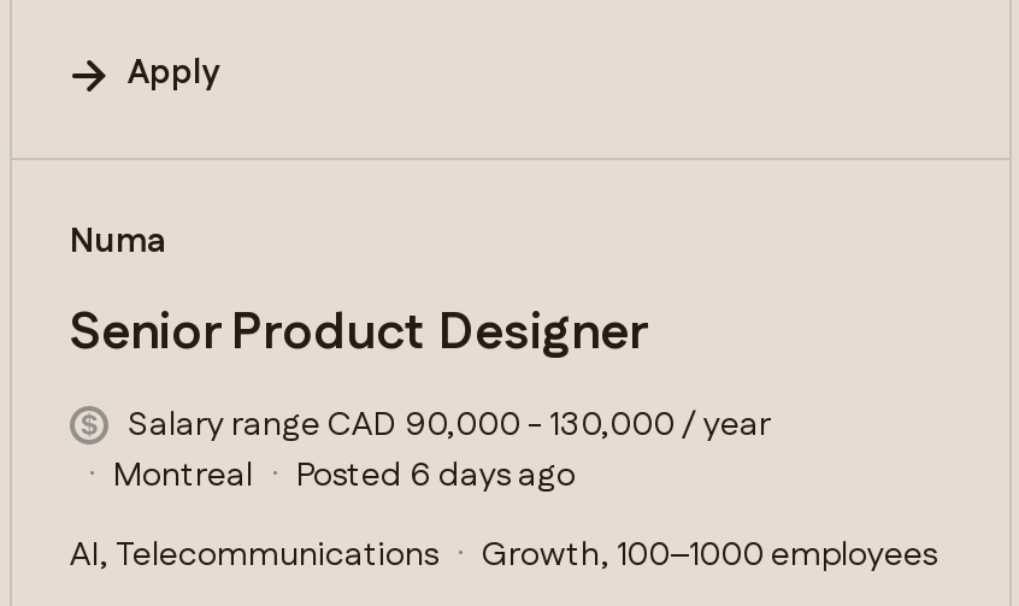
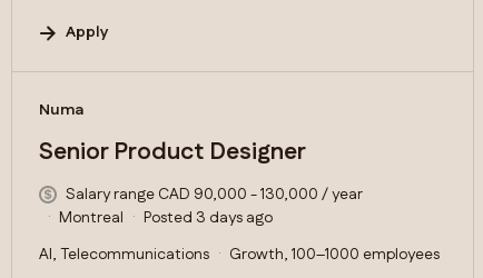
[296,452,576,500] Posted 6 days ago -> [144,207,273,229] Posted 3 days ago

